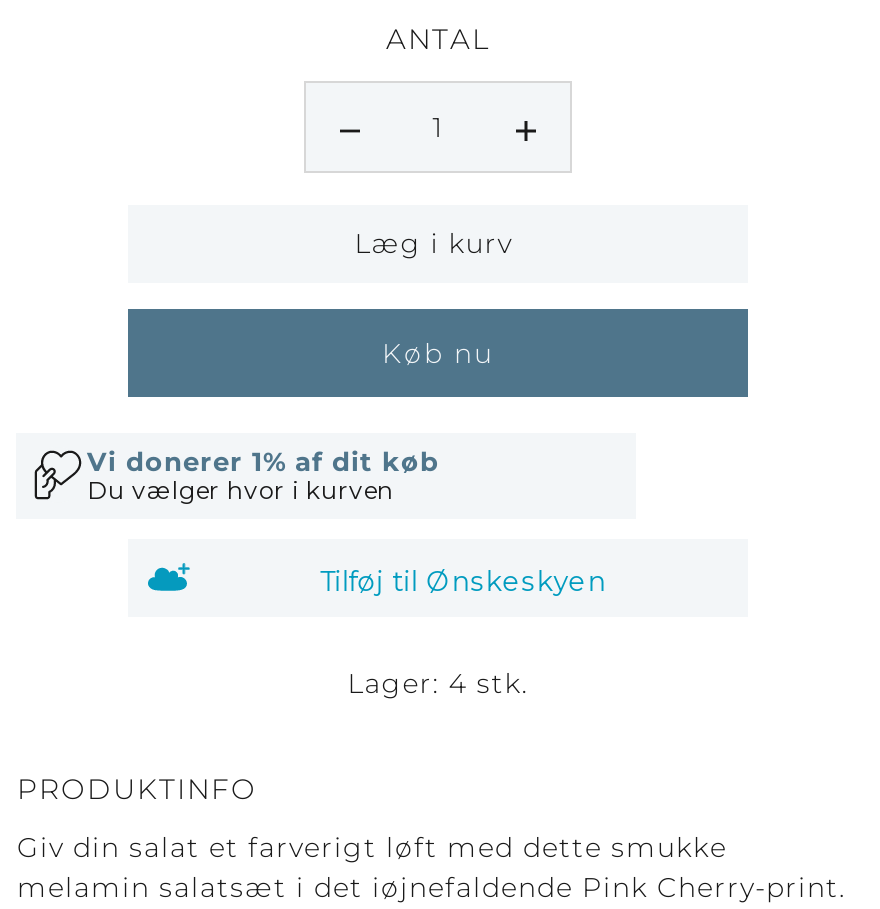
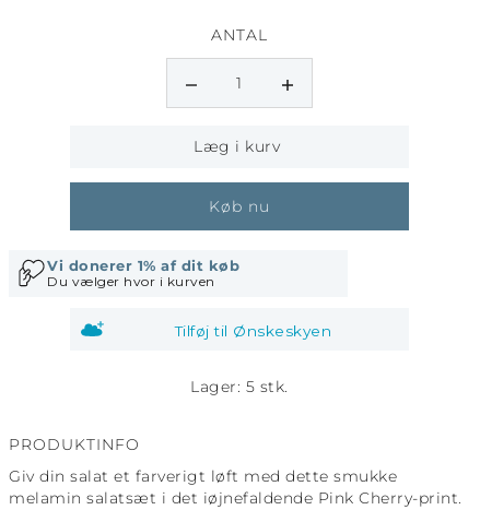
[348,667,528,699] Lager: 4 stk. -> [190,378,288,395] Lager: 5 stk.

